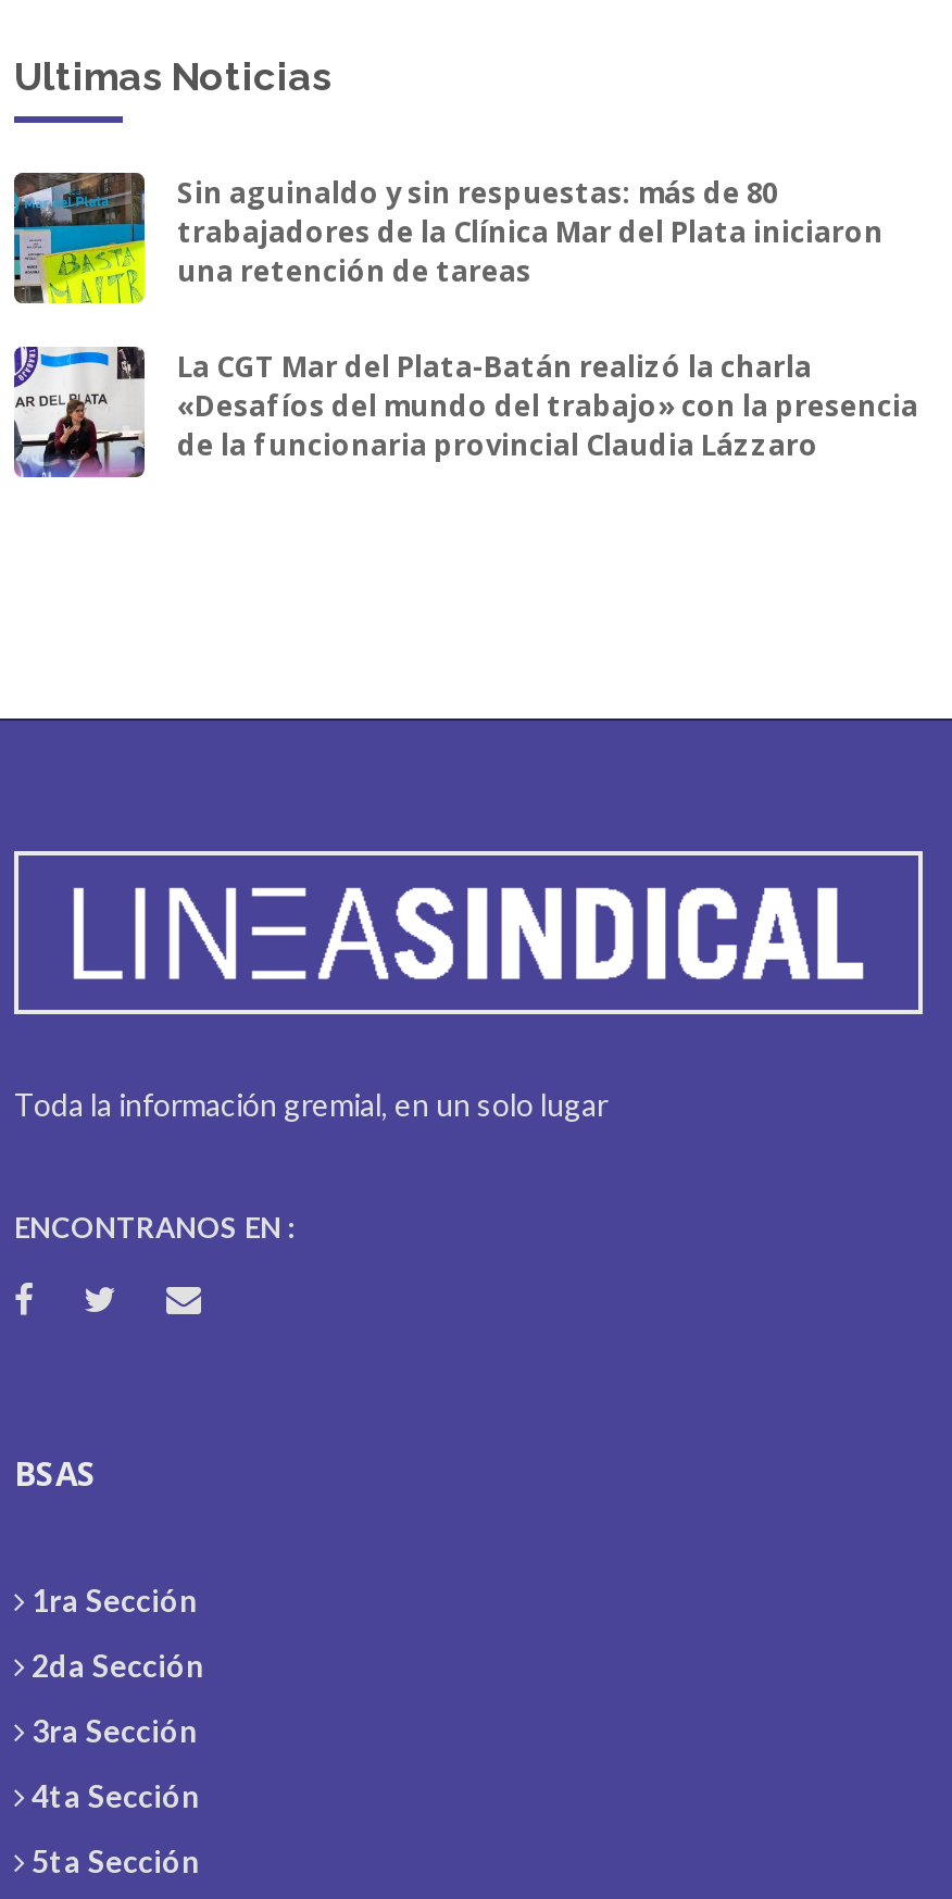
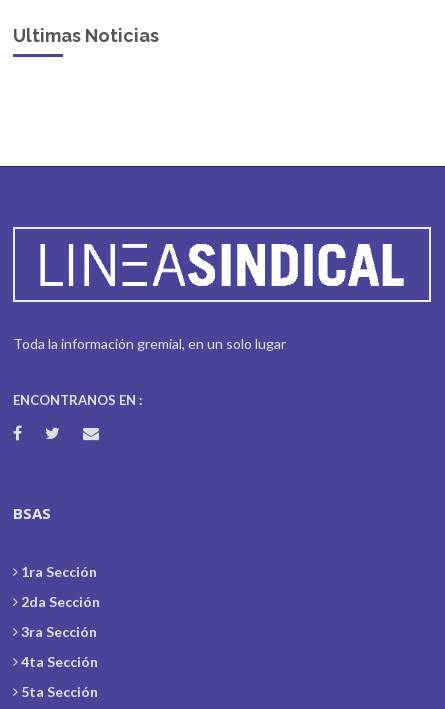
[12,171,918,465] [image] | Sin aguinaldo y sin respuestas: más de 80 | trabajadores de la Clínica Mar del Plata iniciaron | una retención de tareas | La CGT Mar del Plata-Batán realizó la charla | «Desafíos del mundo del trabajo» con la presencia | de la funcionaria provincial Claudia Lázzaro -> none
[12,345,147,482] [image] -> none

